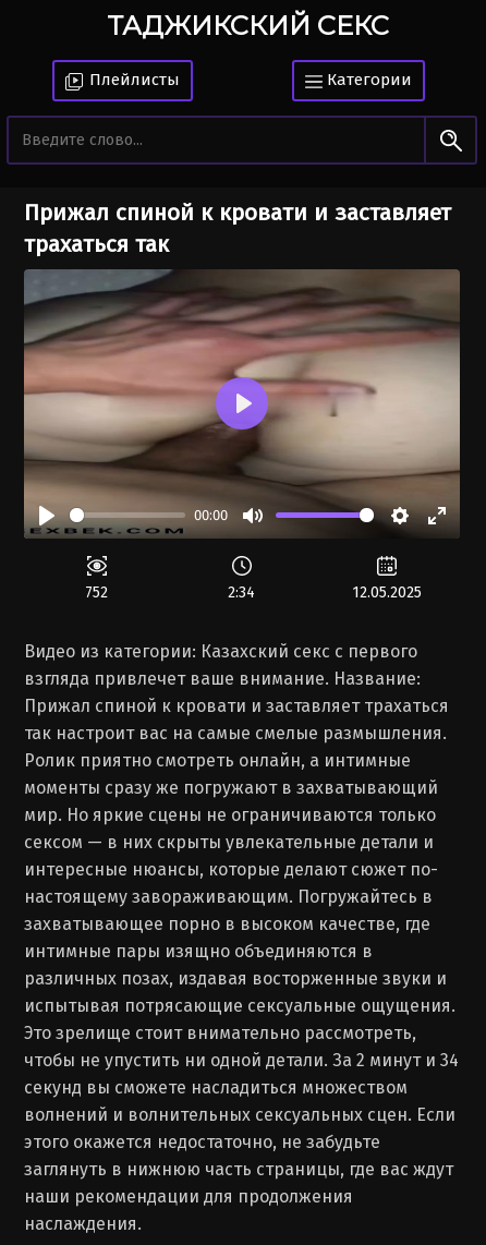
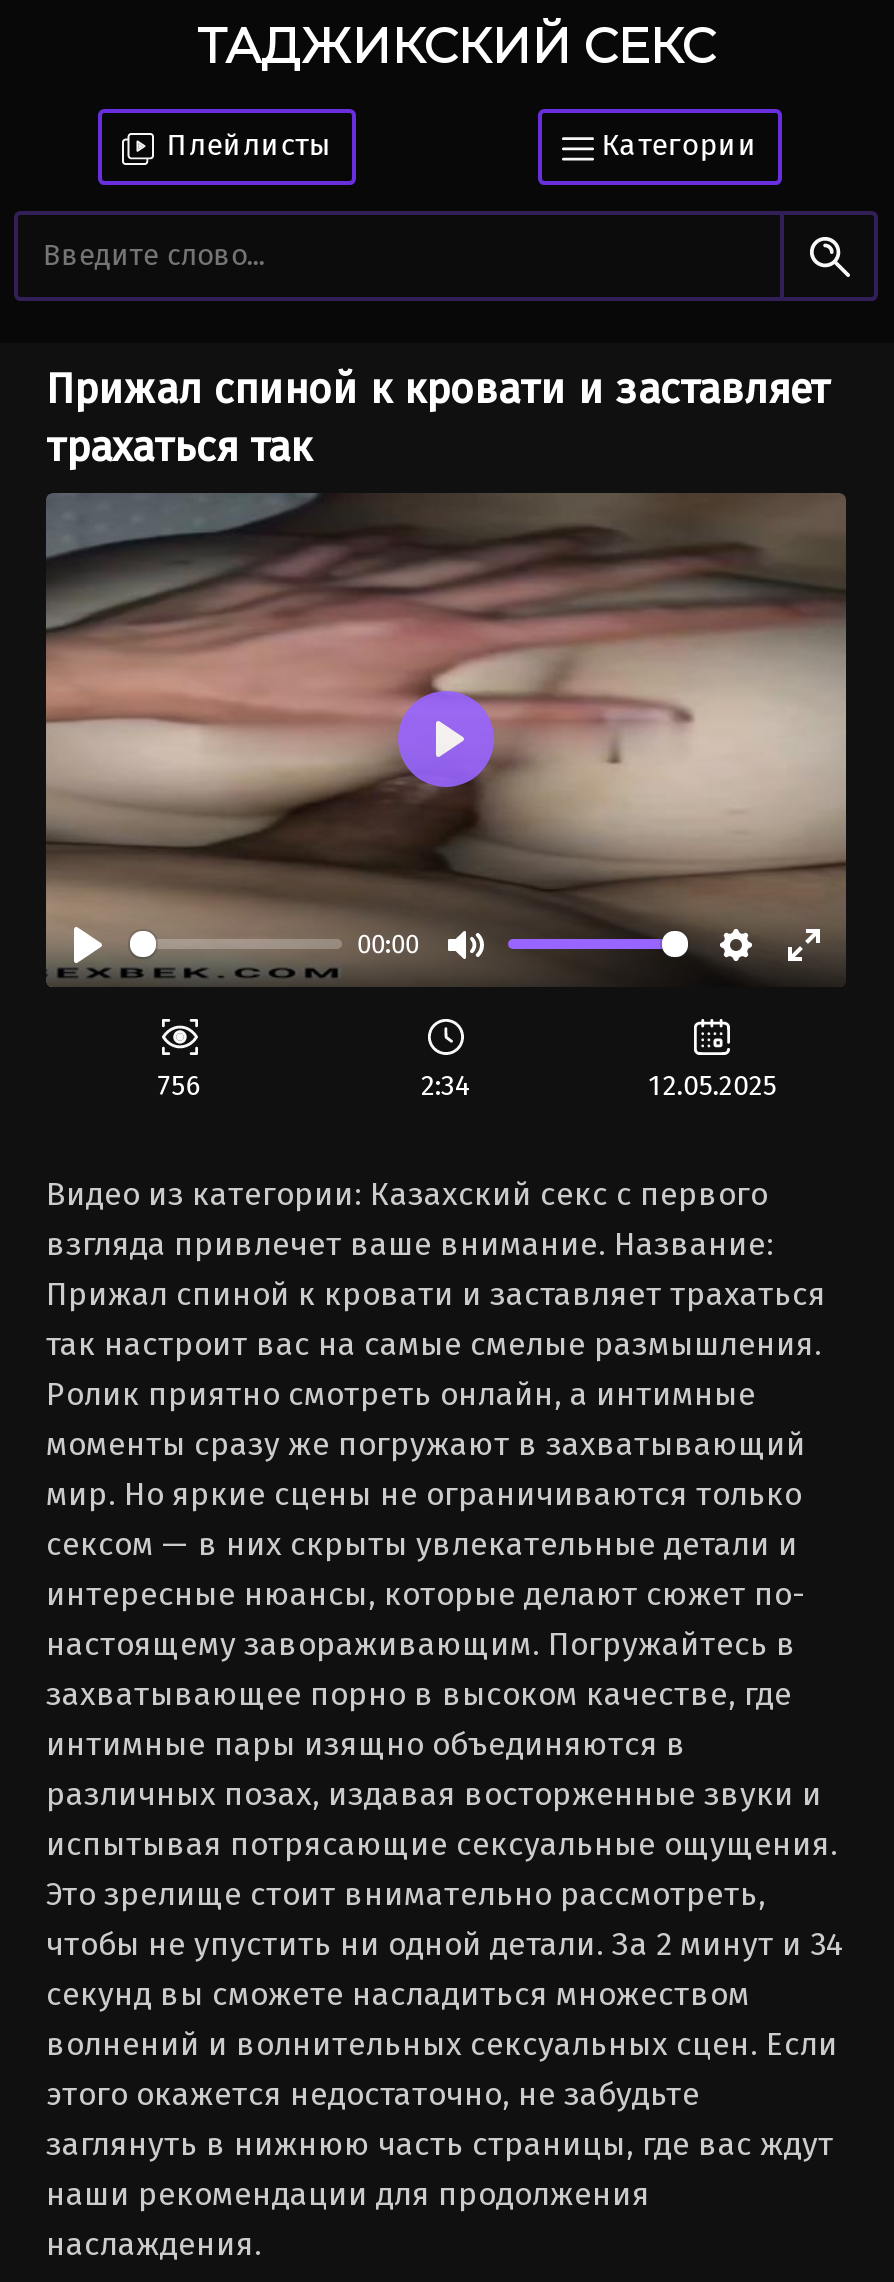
[85,583,108,602] 752 -> [157,1069,201,1103] 756

